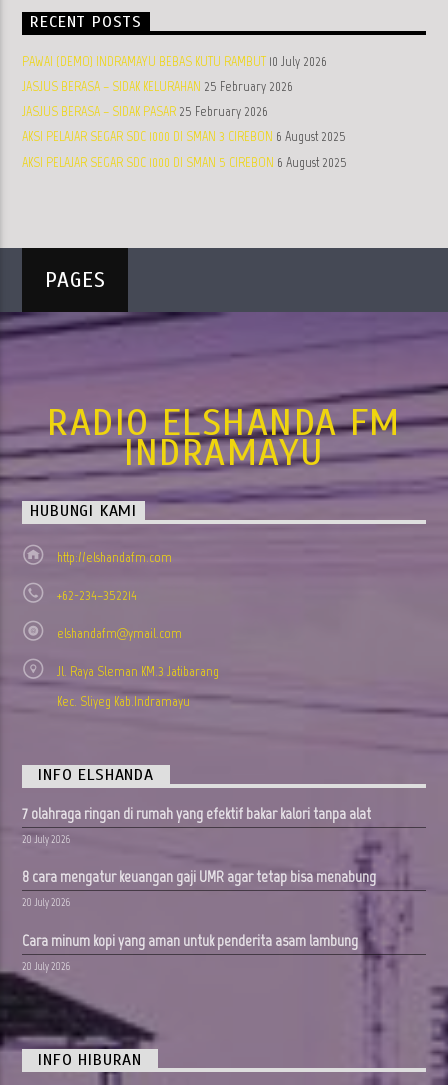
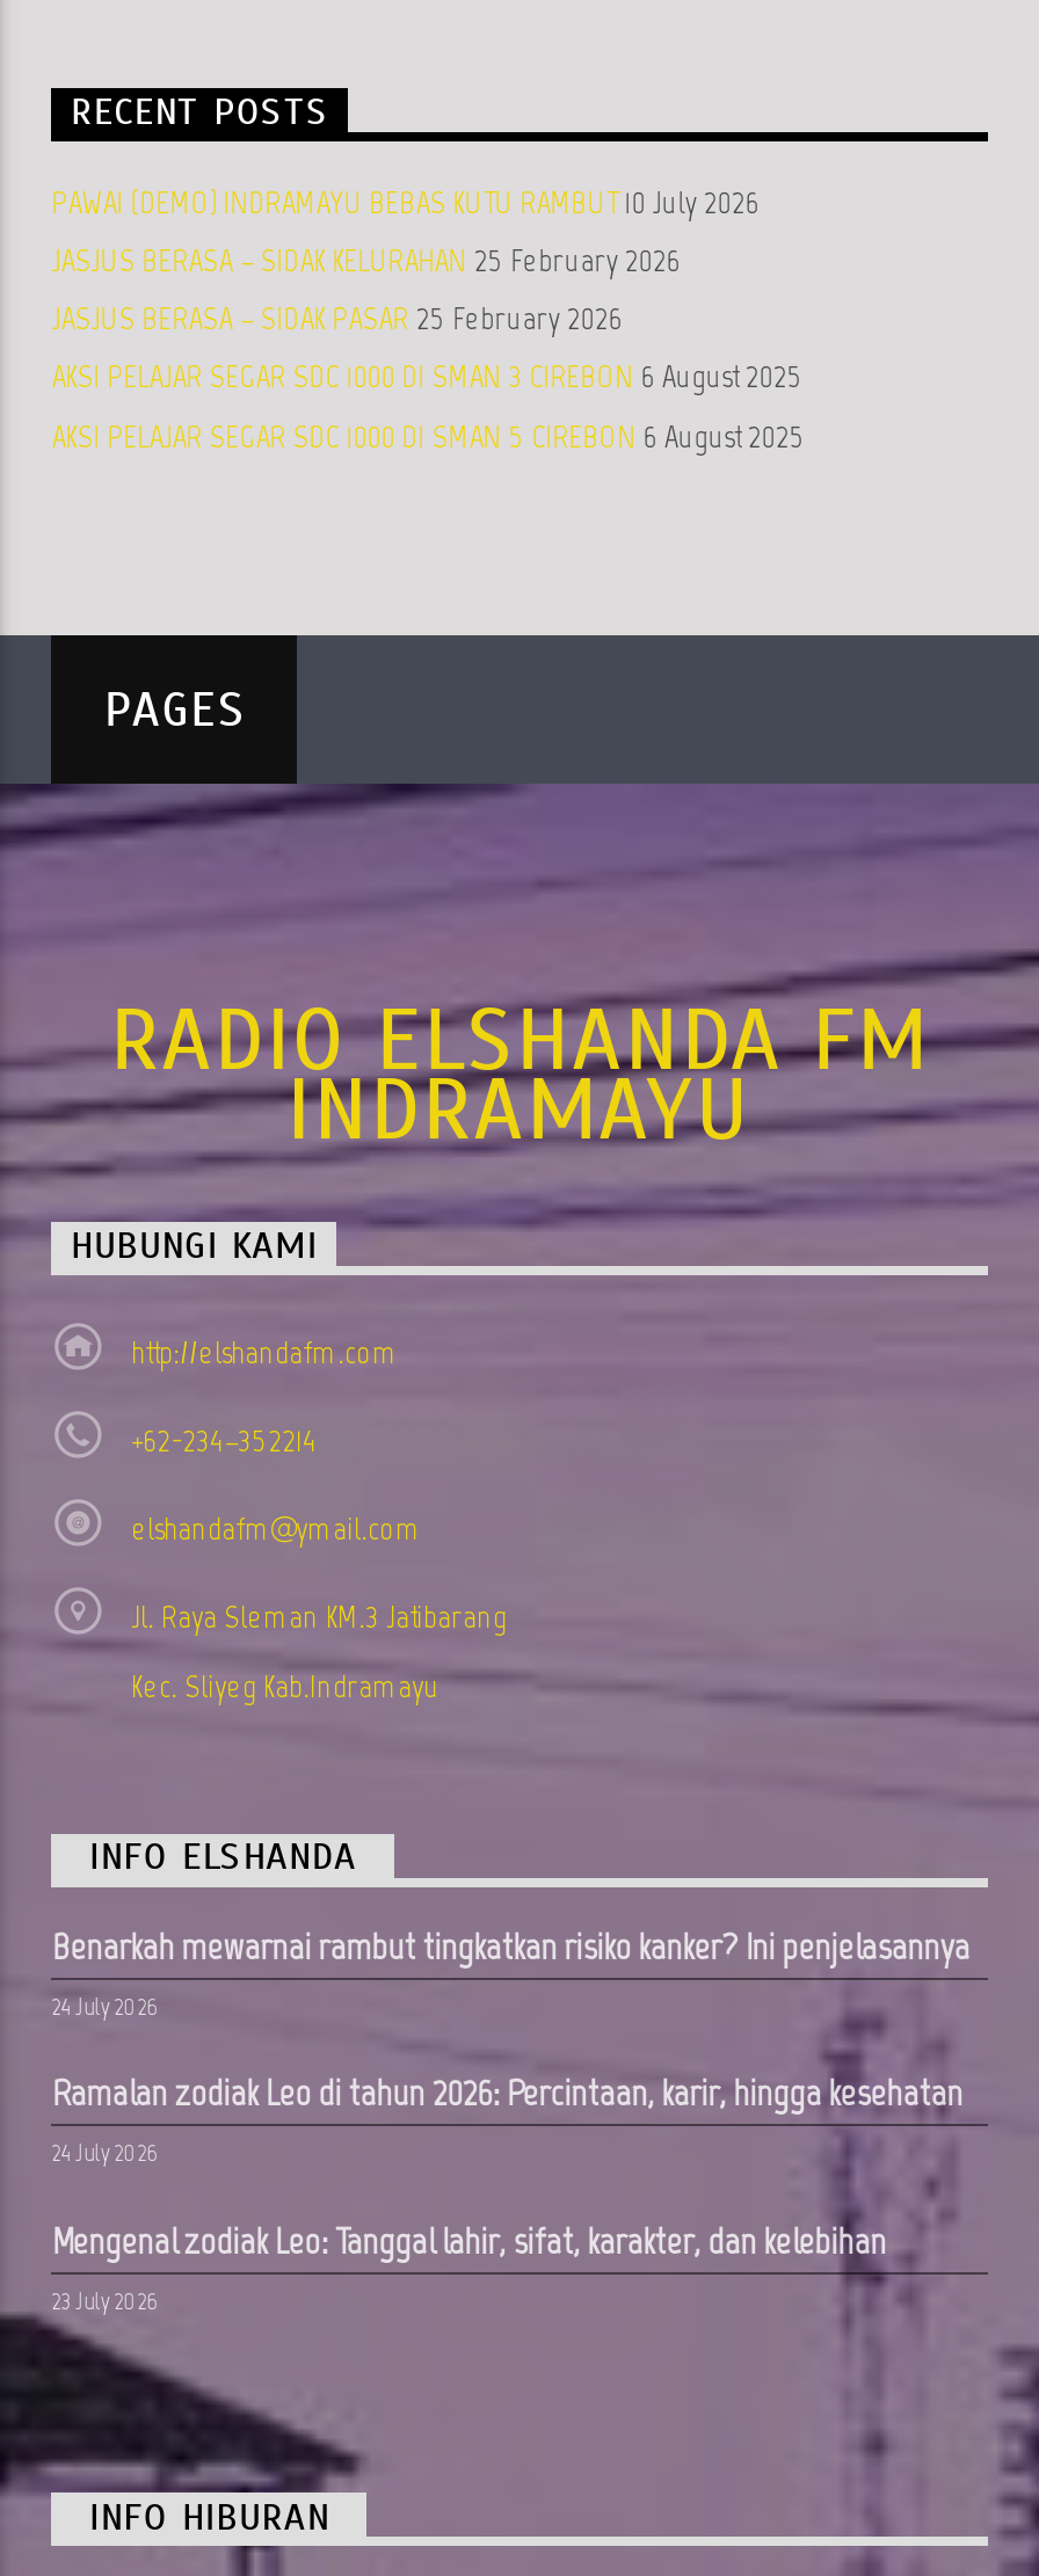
[22,804,371,823] 7 olahraga ringan di rumah yang efektif bakar kalori tanpa alat -> [52,1925,970,1969] Benarkah mewarnai rambut tingkatkan risiko kanker? Ini penjelasannya
[22,833,70,846] 20 July 2026 -> [52,1992,159,2023] 24 July 2026
[22,867,376,886] 8 cara mengatur keuangan gaji UMR agar tetap bisa menabung -> [52,2072,963,2116] Ramalan zodiak Leo di tahun 2026: Percintaan, karir, hingga kesehatan
[22,896,70,909] 20 July 2026 -> [52,2139,159,2169] 24 July 2026
[22,931,358,950] Cara minum kopi yang aman untuk penderita asam lambung -> [52,2218,887,2262] Mengenal zodiak Leo: Tanggal lahir, sifat, karakter, dan kelebihan
[22,960,70,973] 20 July 2026 -> [52,2285,159,2316] 23 July 2026

